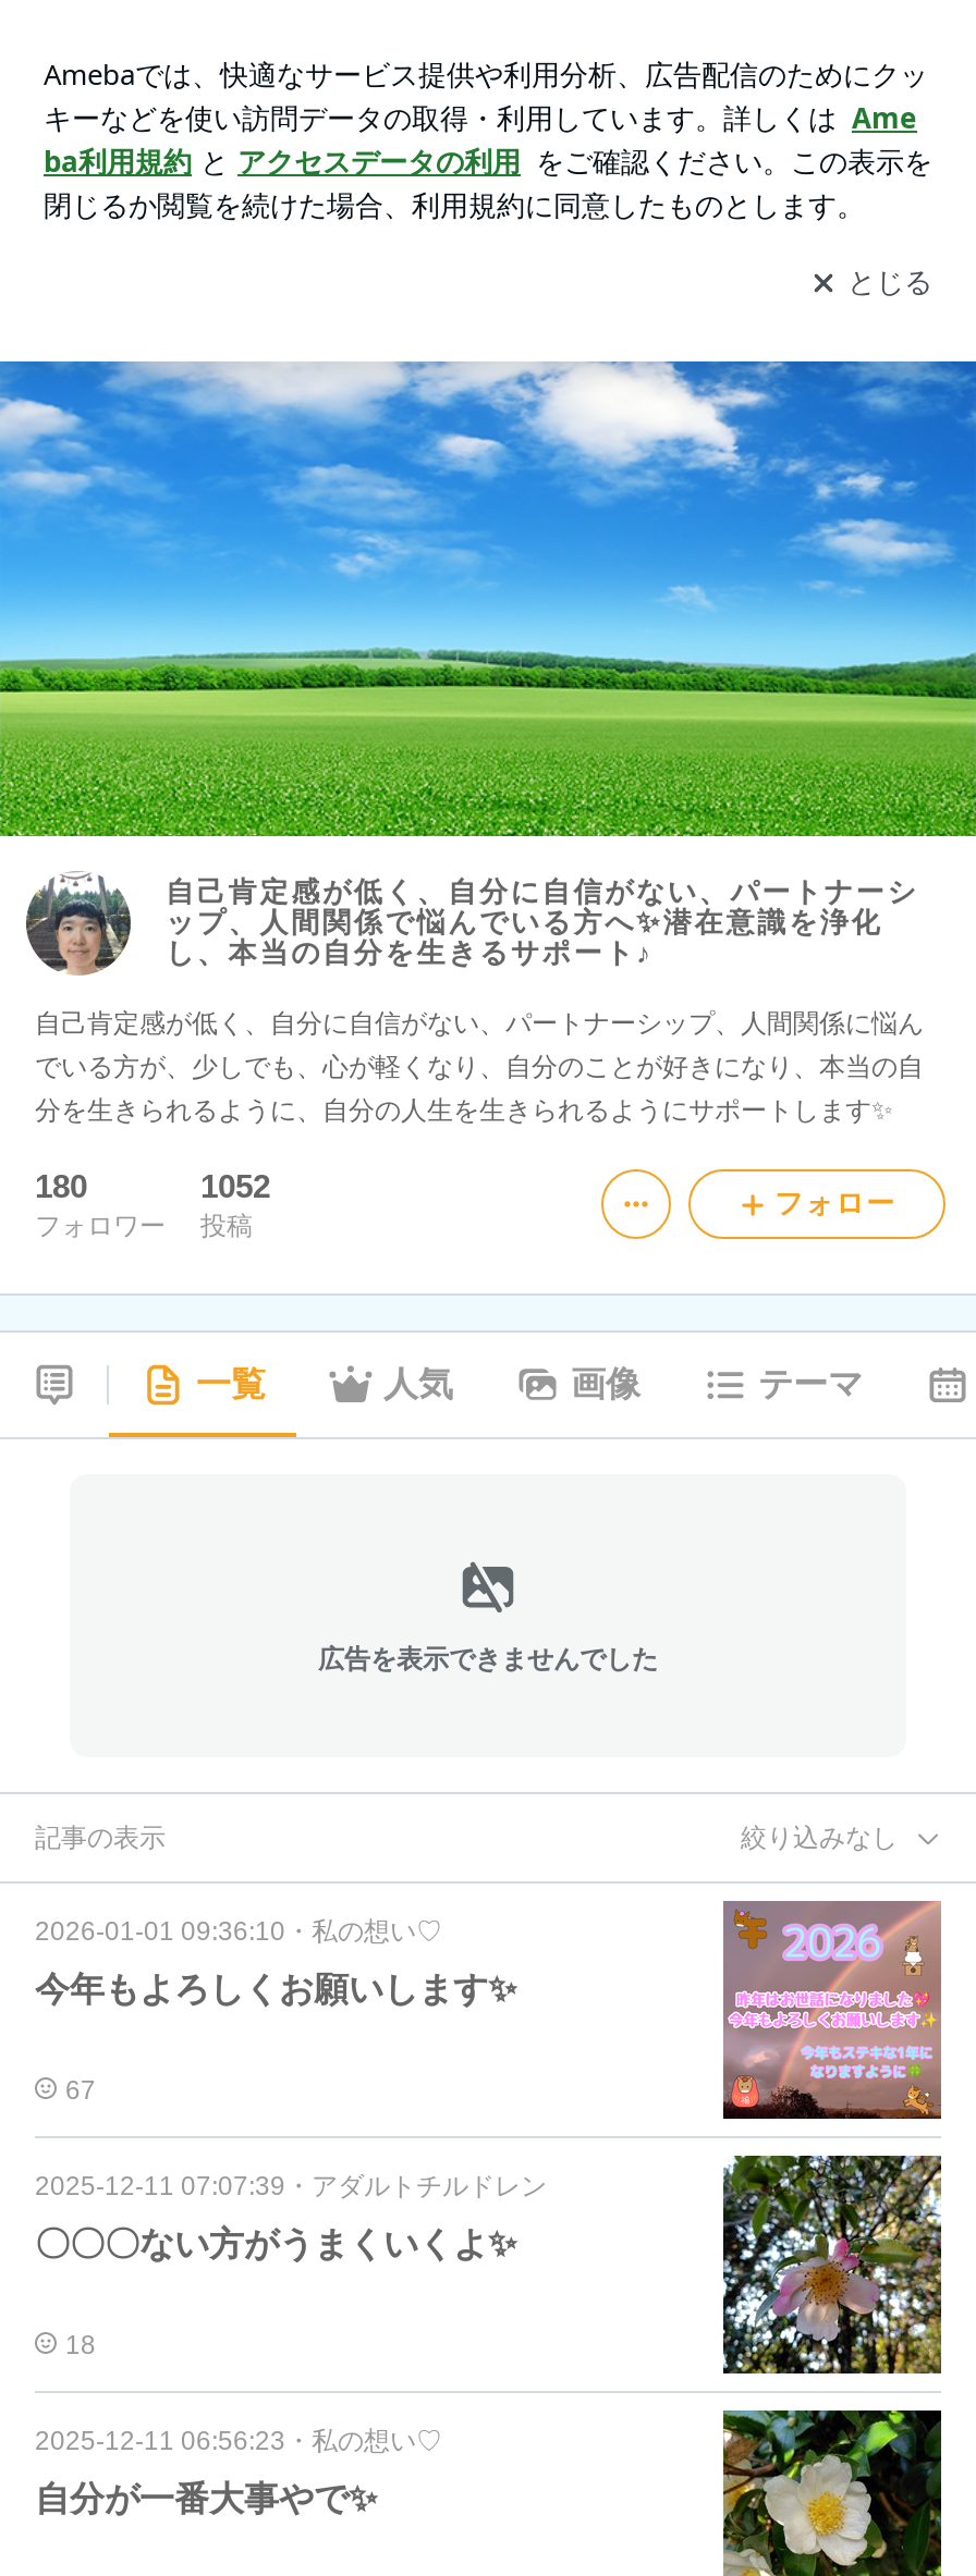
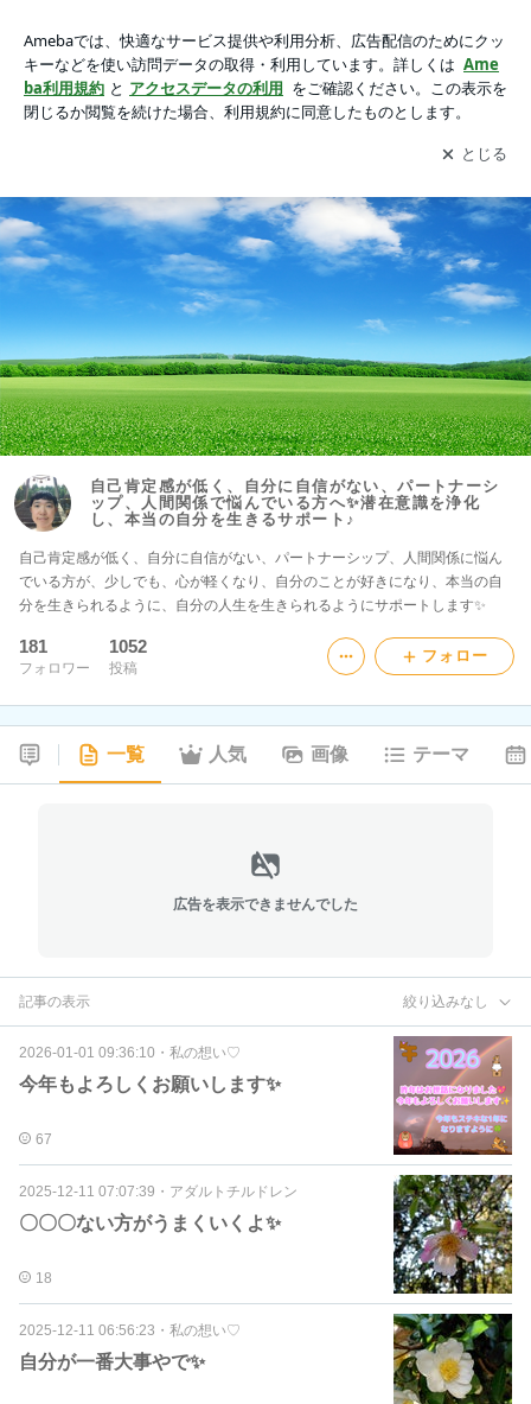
[35,1168,87,1205] 180 -> [19,636,47,657] 181

